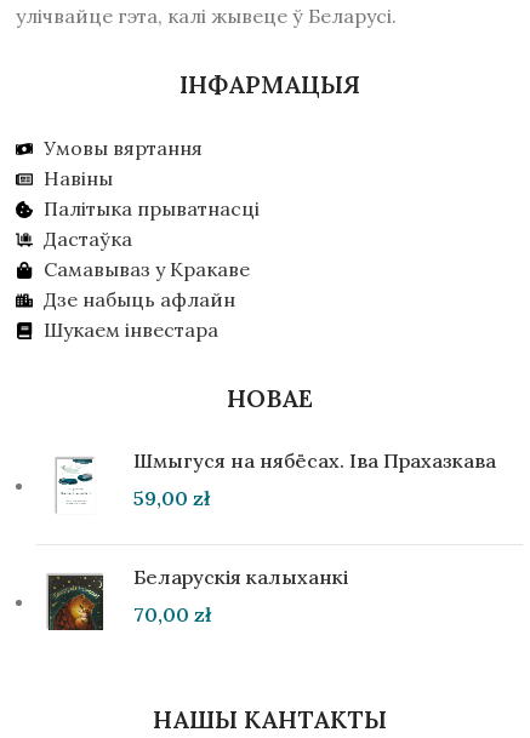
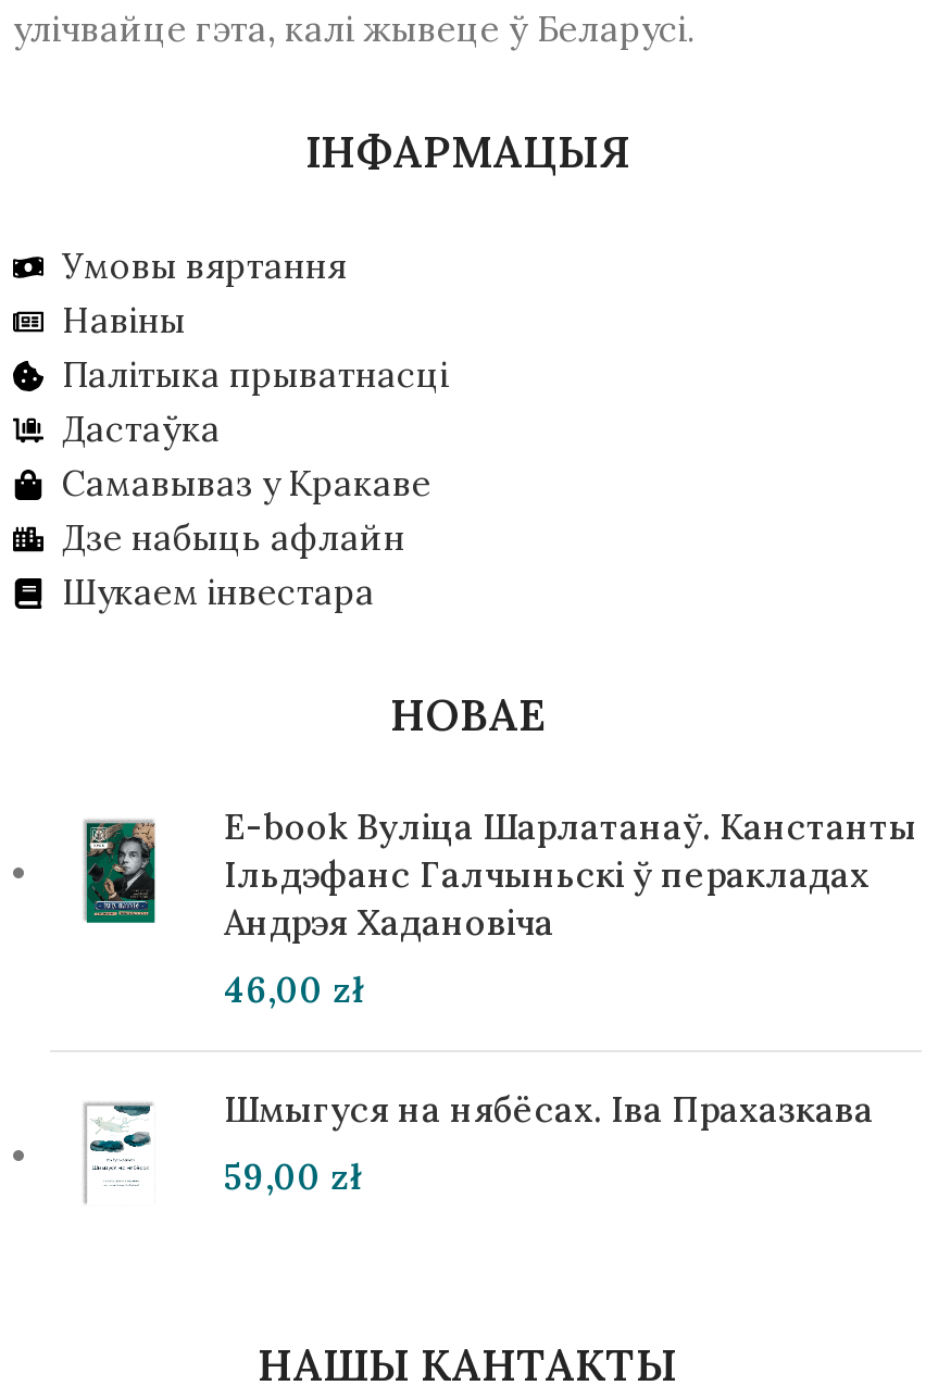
none -> [85,805,917,1011] [image] | E-book Вуліца Шарлатанаў. Канстанты | Ільдэфанс Галчыньскі ў перакладах | Андрэя Хадановіча | 46,00 zł
moved [56,449,496,510] -> [85,1088,874,1198]: [image] | Шмыгуся на нябёсах. Іва Прахазкава | 59,00 zł
[46,565,348,631] [image] | Беларускія калыханкі | 70,00 zł -> none

